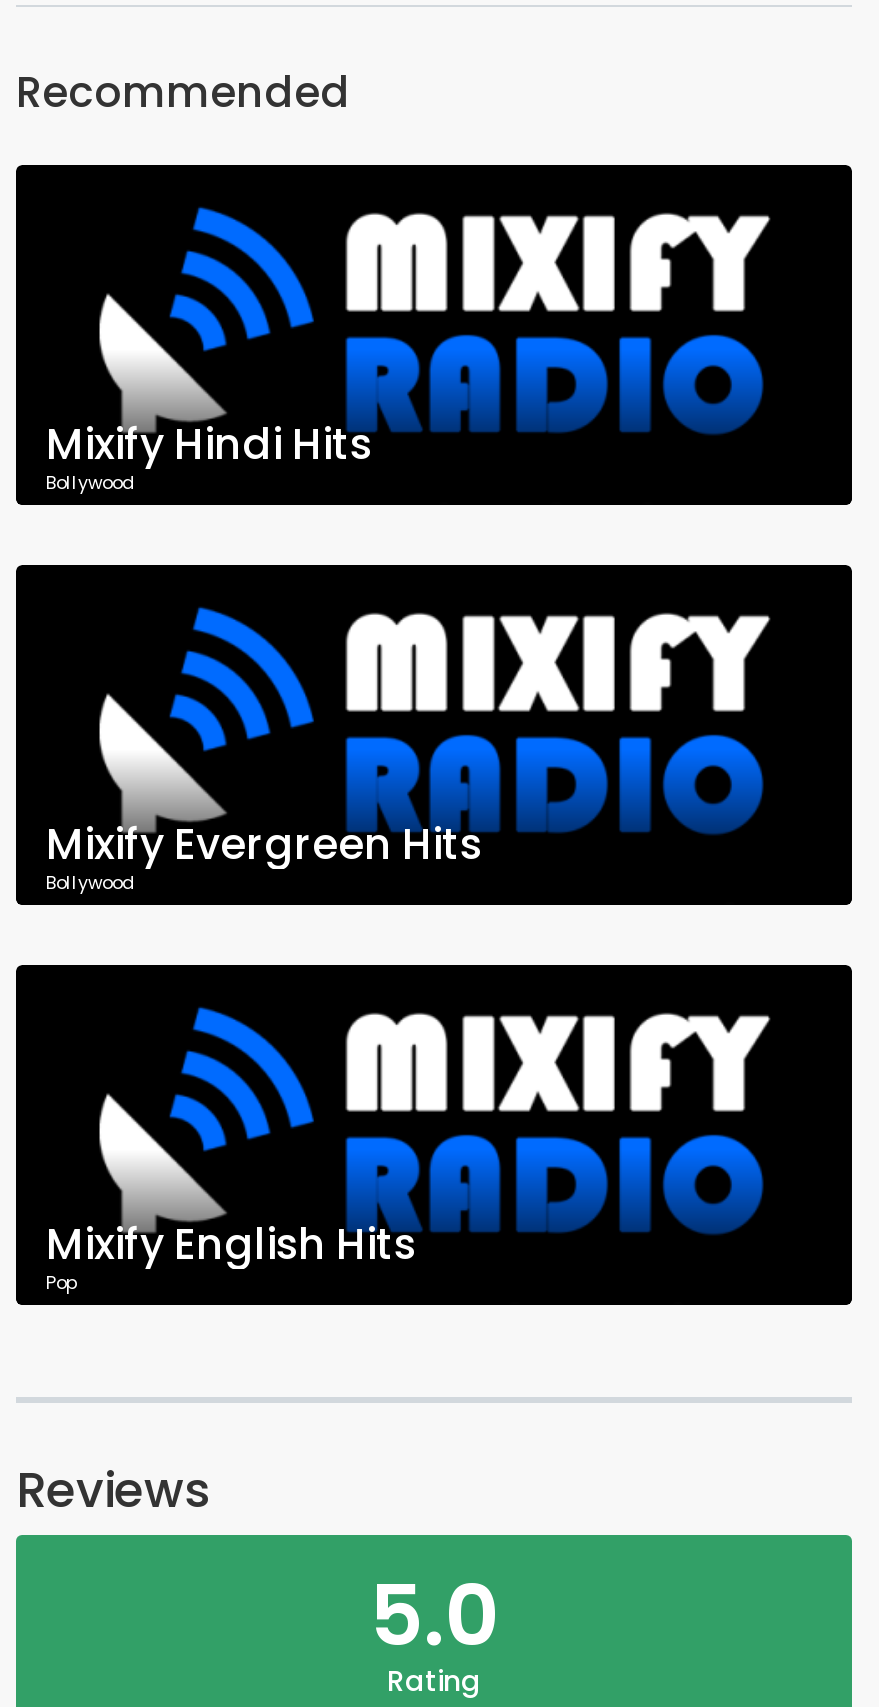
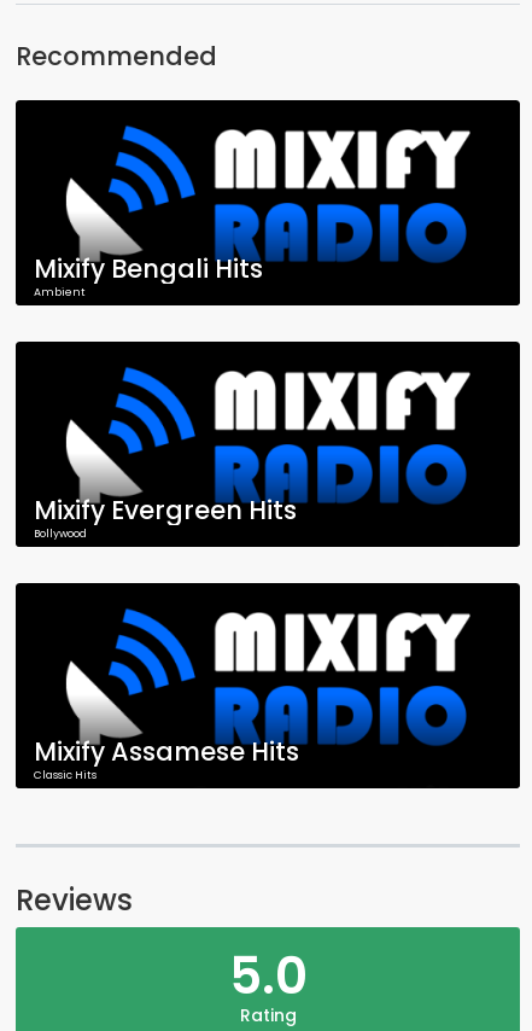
[46,415,372,495] Mixify Hindi Hits | Bollywood -> [34,251,263,299] Mixify Bengali Hits | Ambient
[46,1215,416,1295] Mixify English Hits | Pop -> [34,734,299,782] Mixify Assamese Hits | Classic Hits

